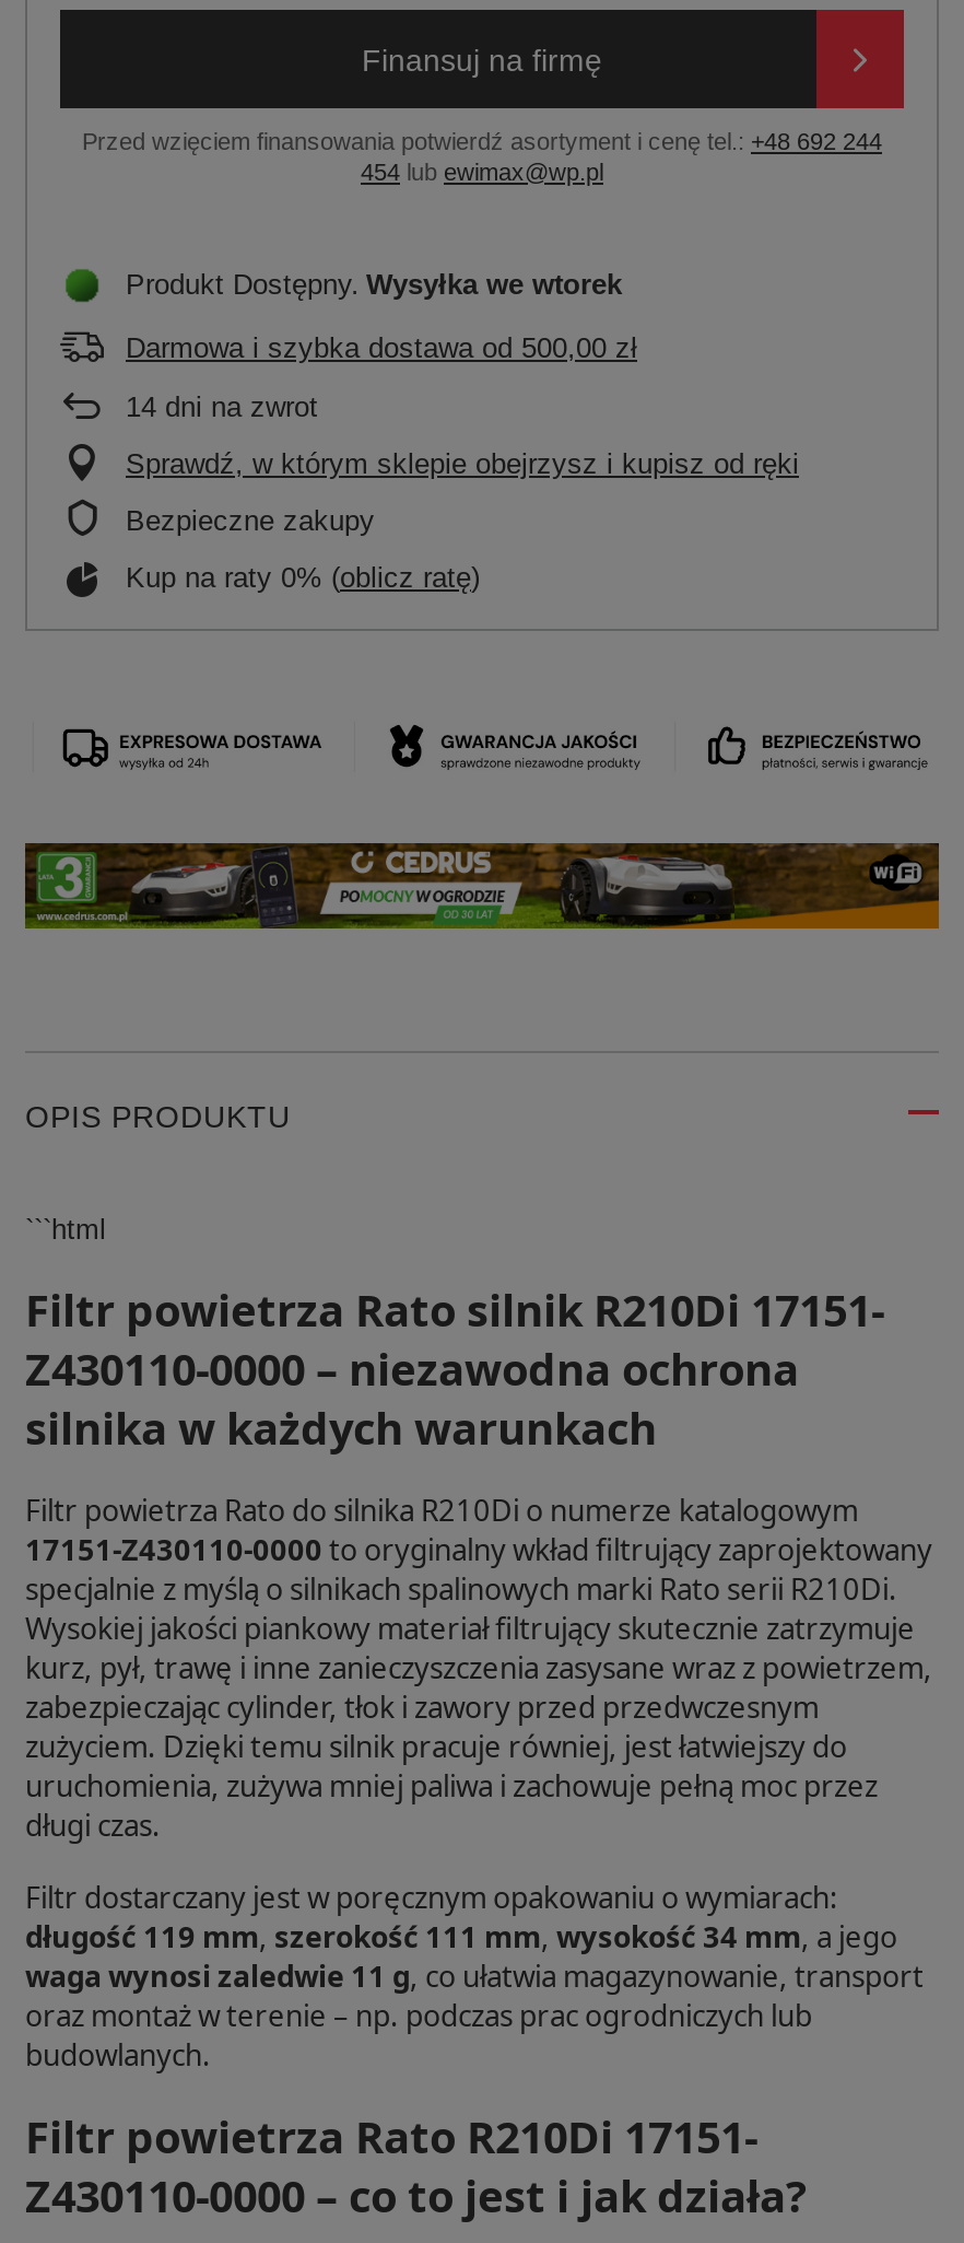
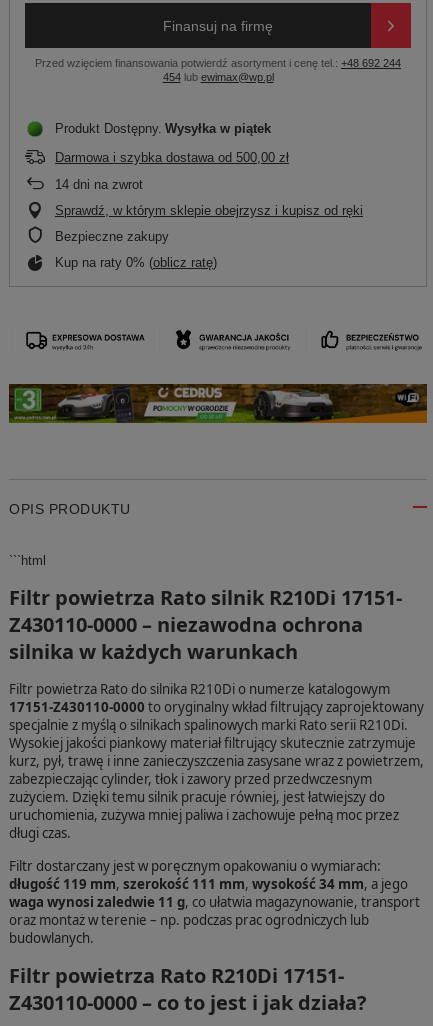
[126,268,622,301] Produkt Dostępny Wysyłka we wtorek -> [55,121,271,136] Produkt Dostępny Wysyłka w piątek

